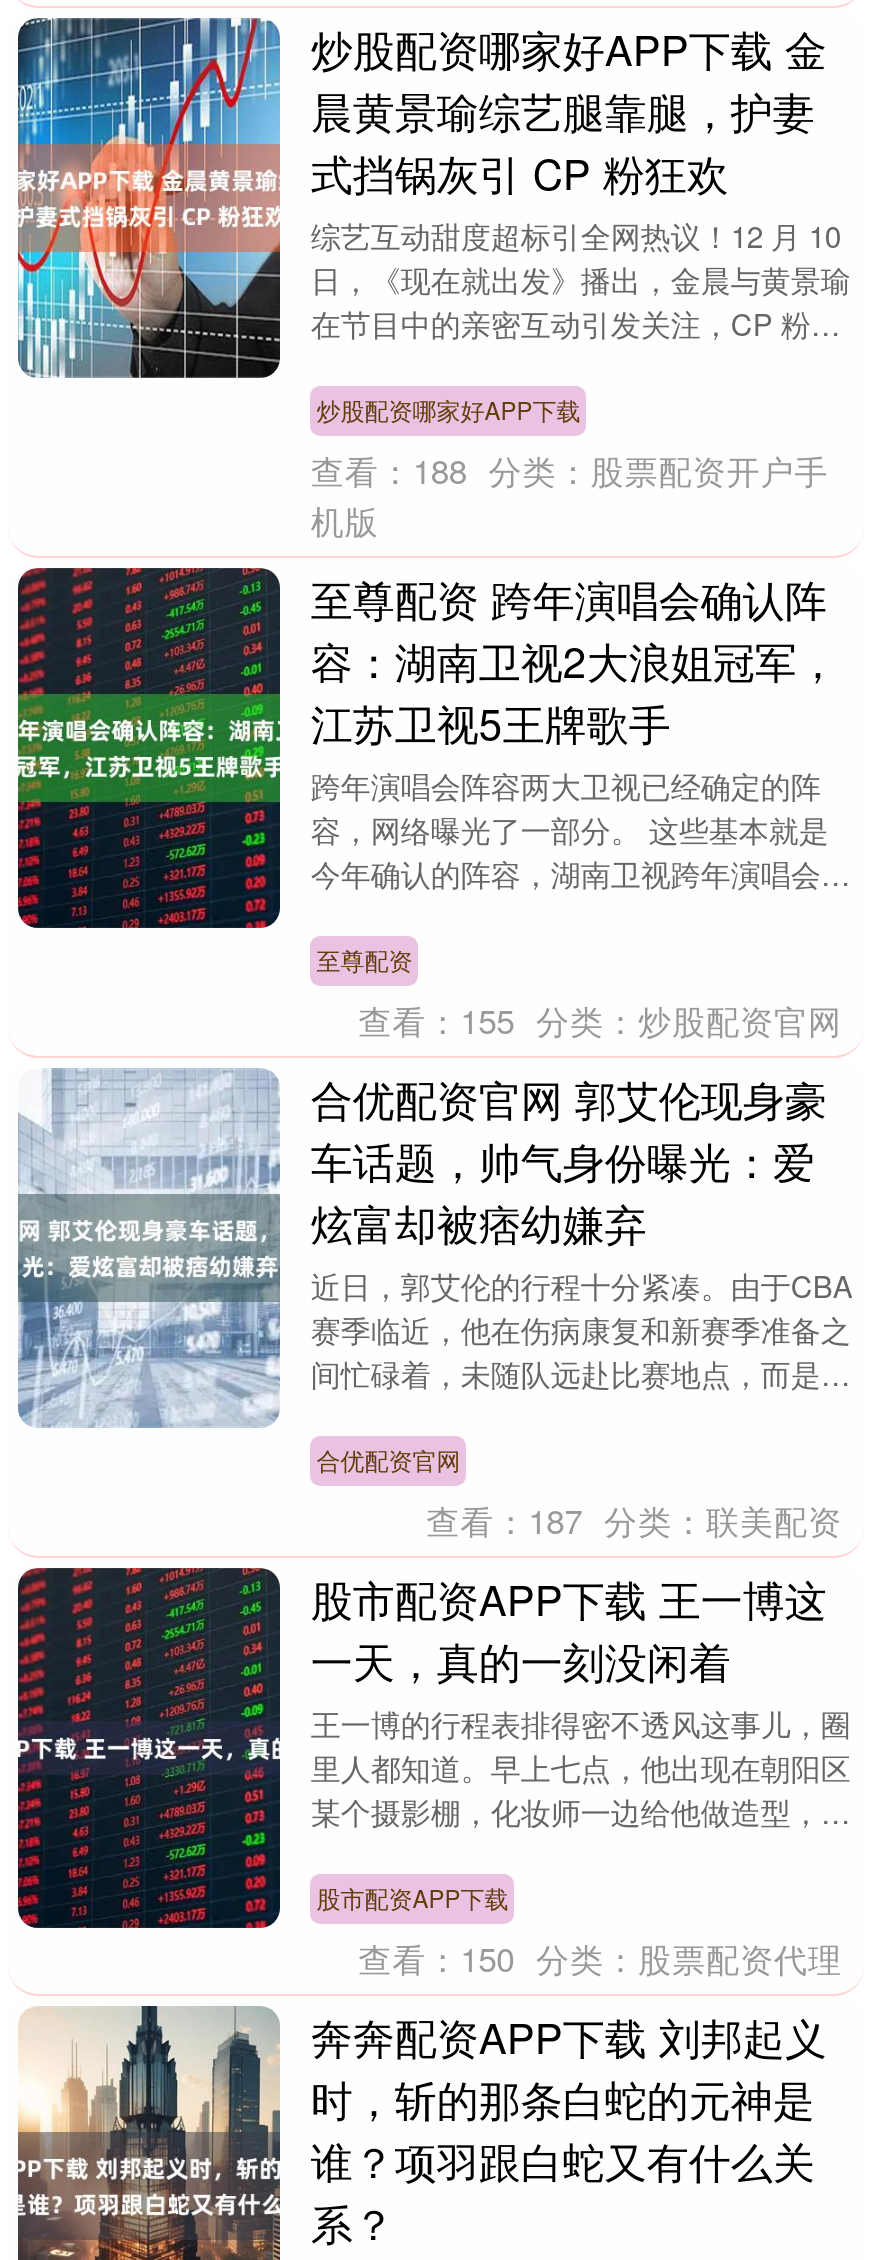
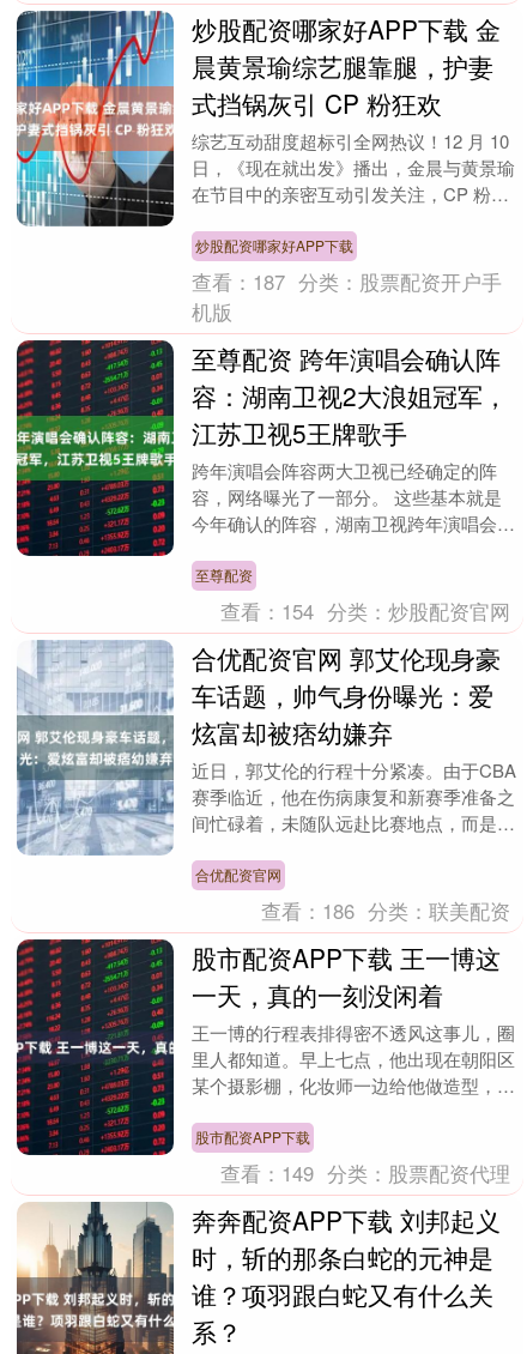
[311,446,829,494] 查看：188 分类：股票配资开户手 -> [192,267,502,296] 查看：187 分类：股票配资开户手
[358,996,842,1044] 查看：155 分类：炒股配资官网 -> [221,597,510,626] 查看：154 分类：炒股配资官网
[426,1496,842,1544] 查看：187 分类：联美配资 -> [261,896,510,925] 查看：186 分类：联美配资
[358,1934,842,1982] 查看：150 分类：股票配资代理 -> [221,1159,510,1188] 查看：149 分类：股票配资代理

